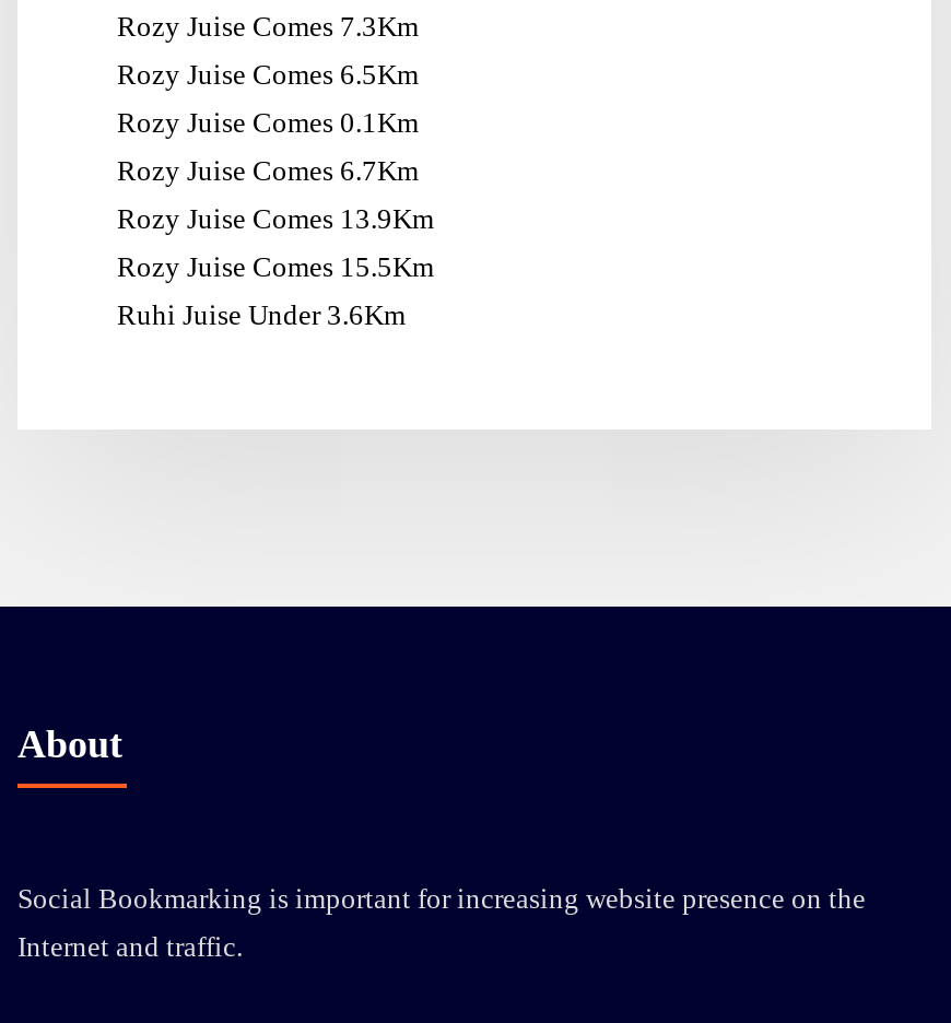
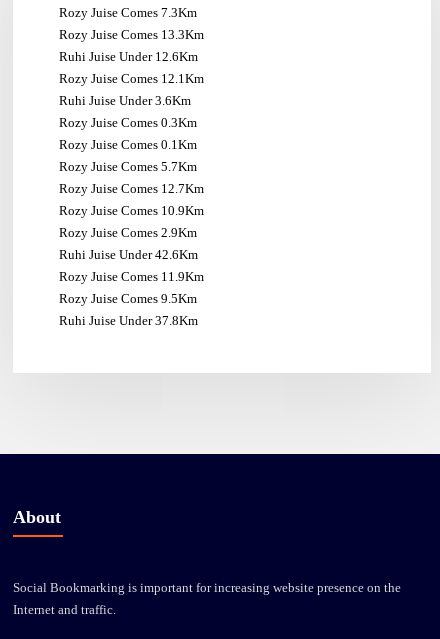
[117,57,434,283] Rozy Juise Comes 6.5Km | Rozy Juise Comes 6.7Km | Rozy Juise Comes 13.9Km | Rozy Juise Comes 15.5Km -> [58,27,203,86] Rozy Juise Comes 13.3Km | Ruhi Juise Under 12.6Km | Rozy Juise Comes 12.1Km
moved [117,106,419,138] -> [58,137,196,152]: Rozy Juise Comes 0.1Km
moved [117,298,406,331] -> [58,93,190,108]: Ruhi Juise Under 3.6Km
none -> [58,115,203,328] Rozy Juise Comes 0.3Km | Rozy Juise Comes 5.7Km | Rozy Juise Comes 12.7Km | Rozy Juise Comes 10.9Km | Rozy Juise Comes 2.9Km | Ruhi Juise Under 42.6Km | Rozy Juise Comes 11.9Km | Rozy Juise Comes 9.5Km | Ruhi Juise Under 37.8Km

